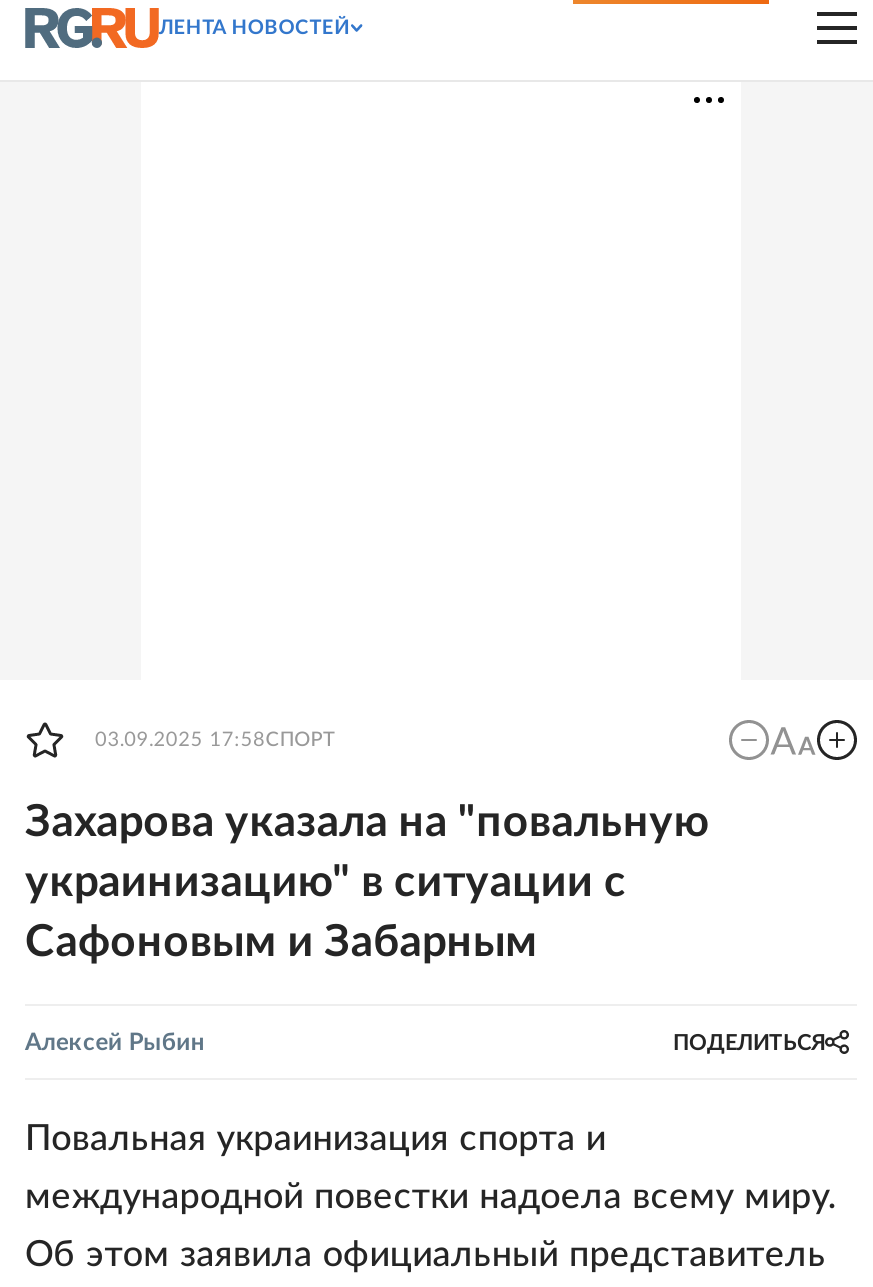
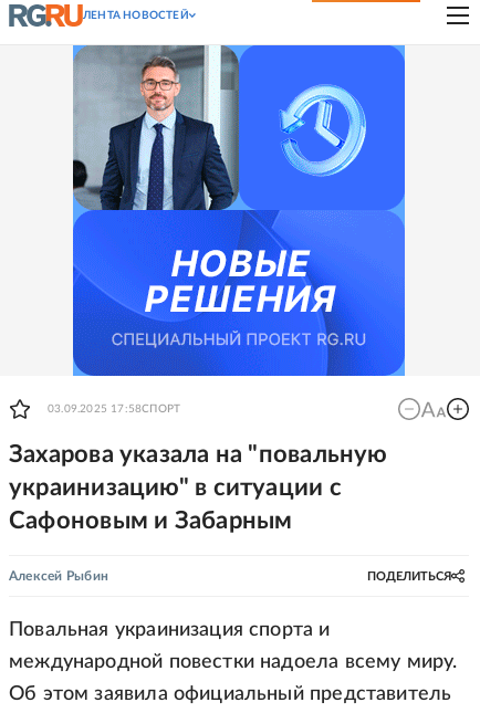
none -> [72,44,406,377] [image]

